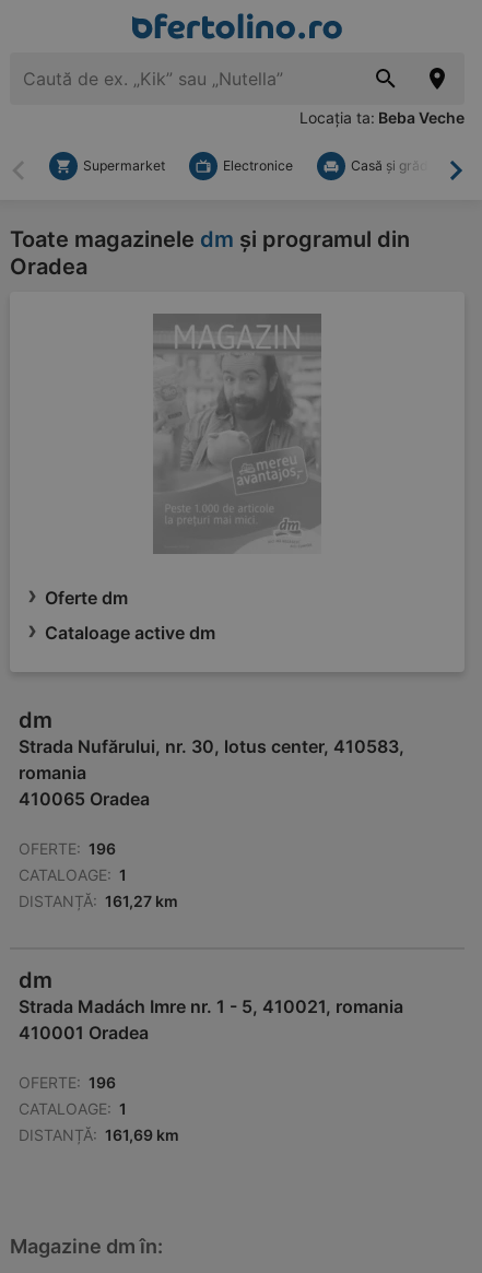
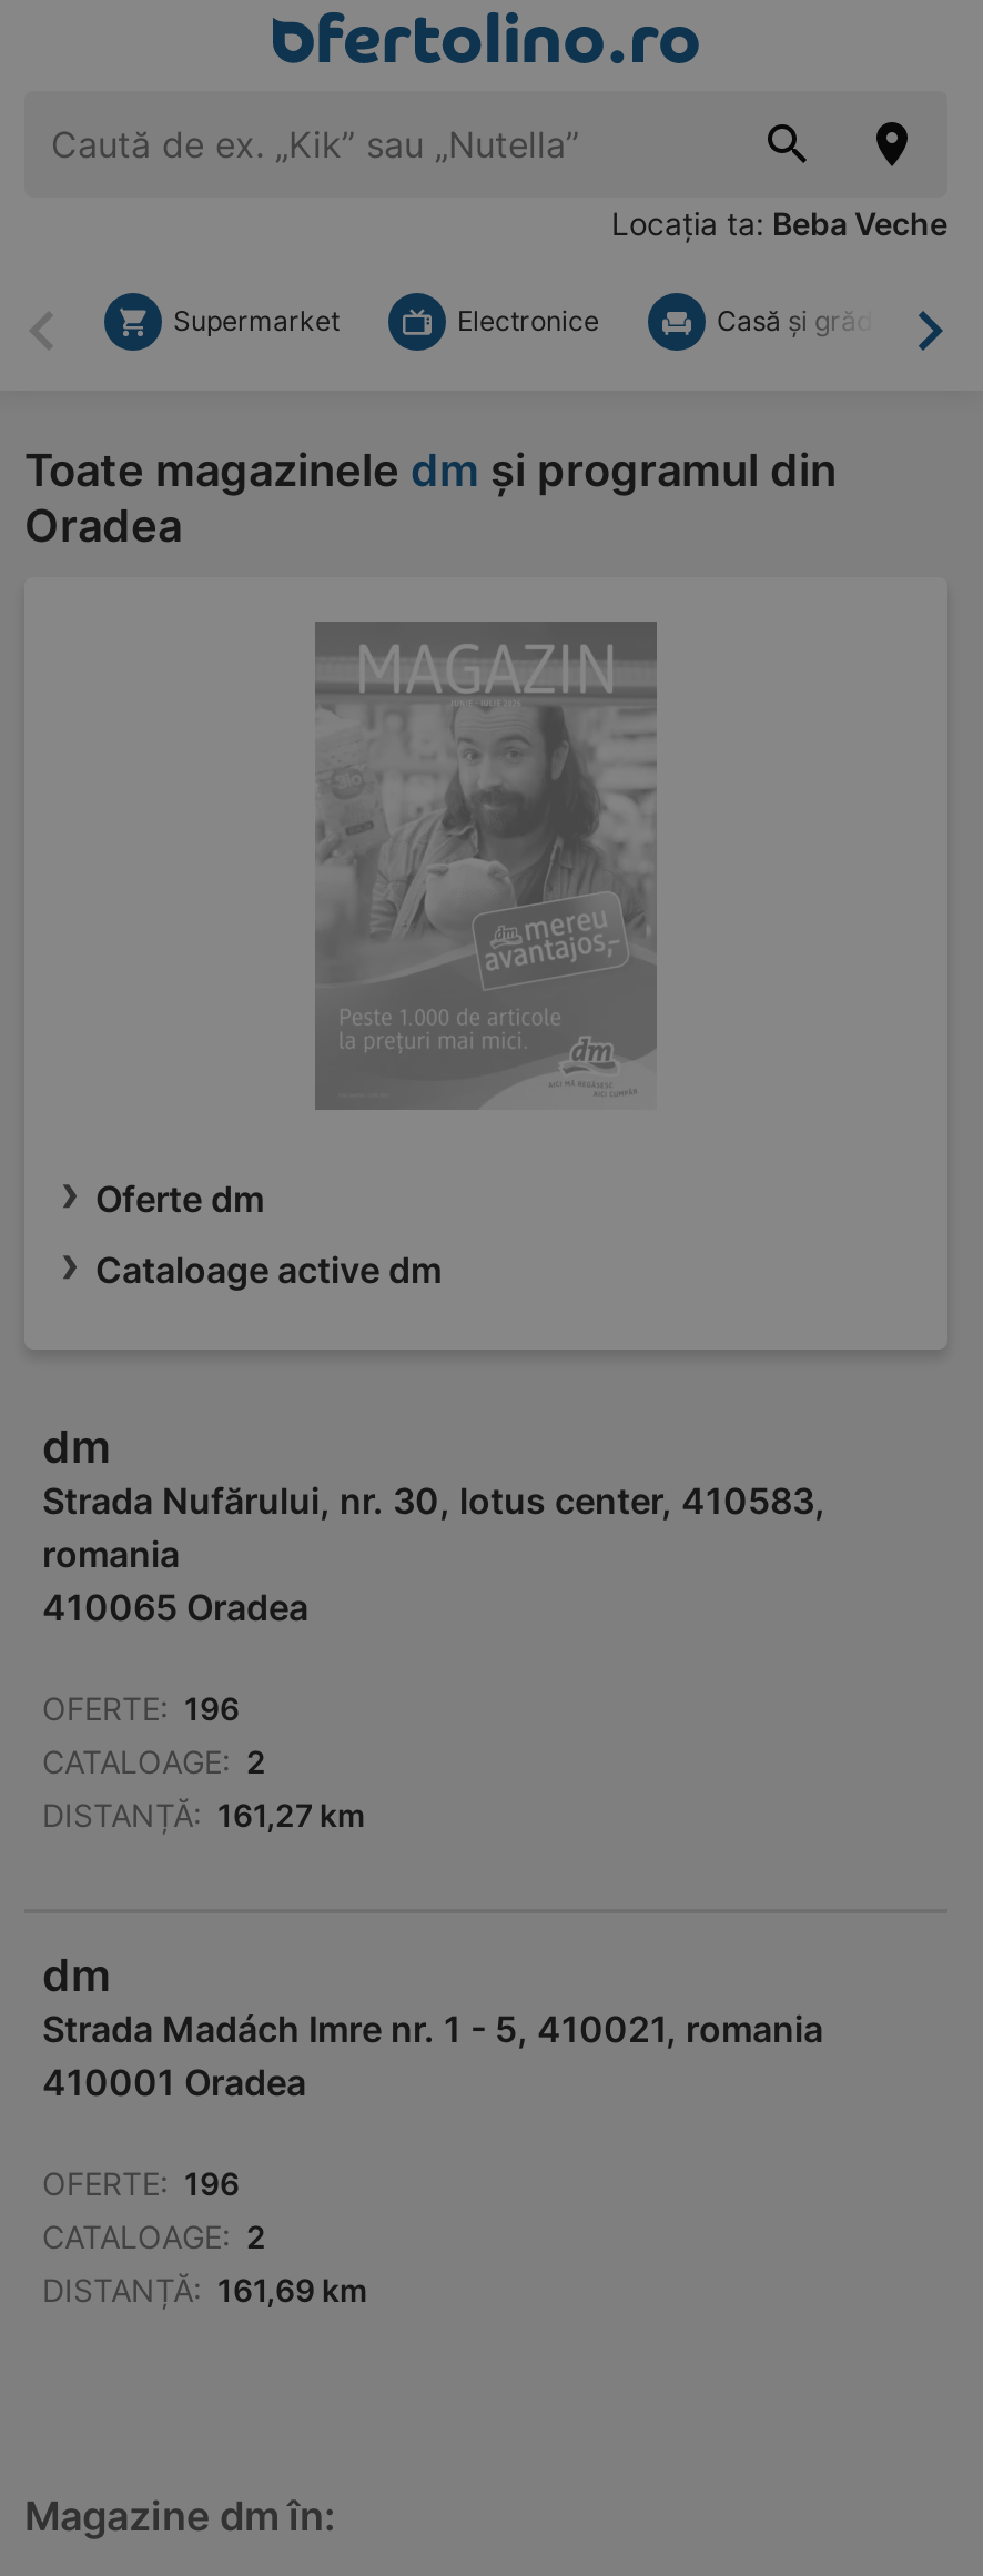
[19,866,127,884] CATALOAGE: 1 -> [42,1743,266,1781] CATALOAGE: 2
[19,1099,127,1118] CATALOAGE: 1 -> [42,2218,266,2256] CATALOAGE: 2

